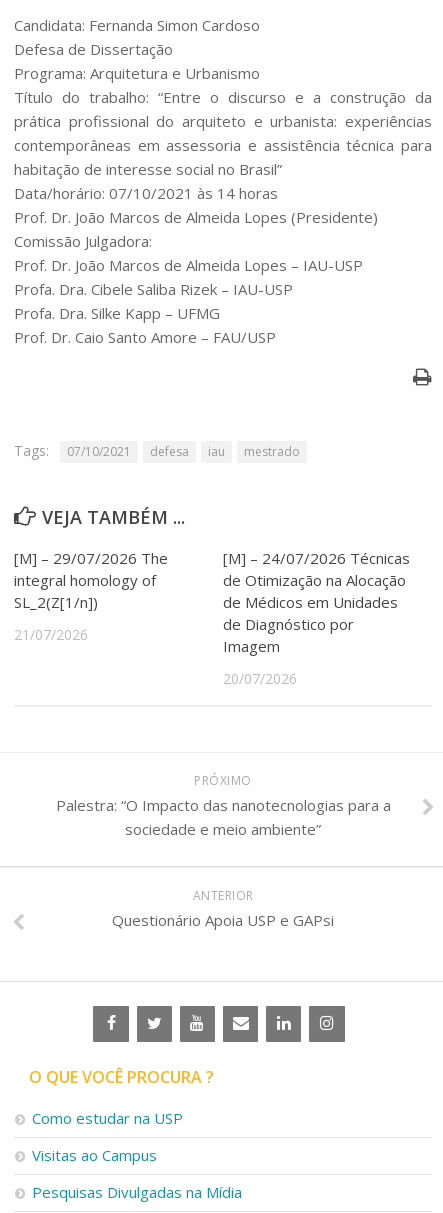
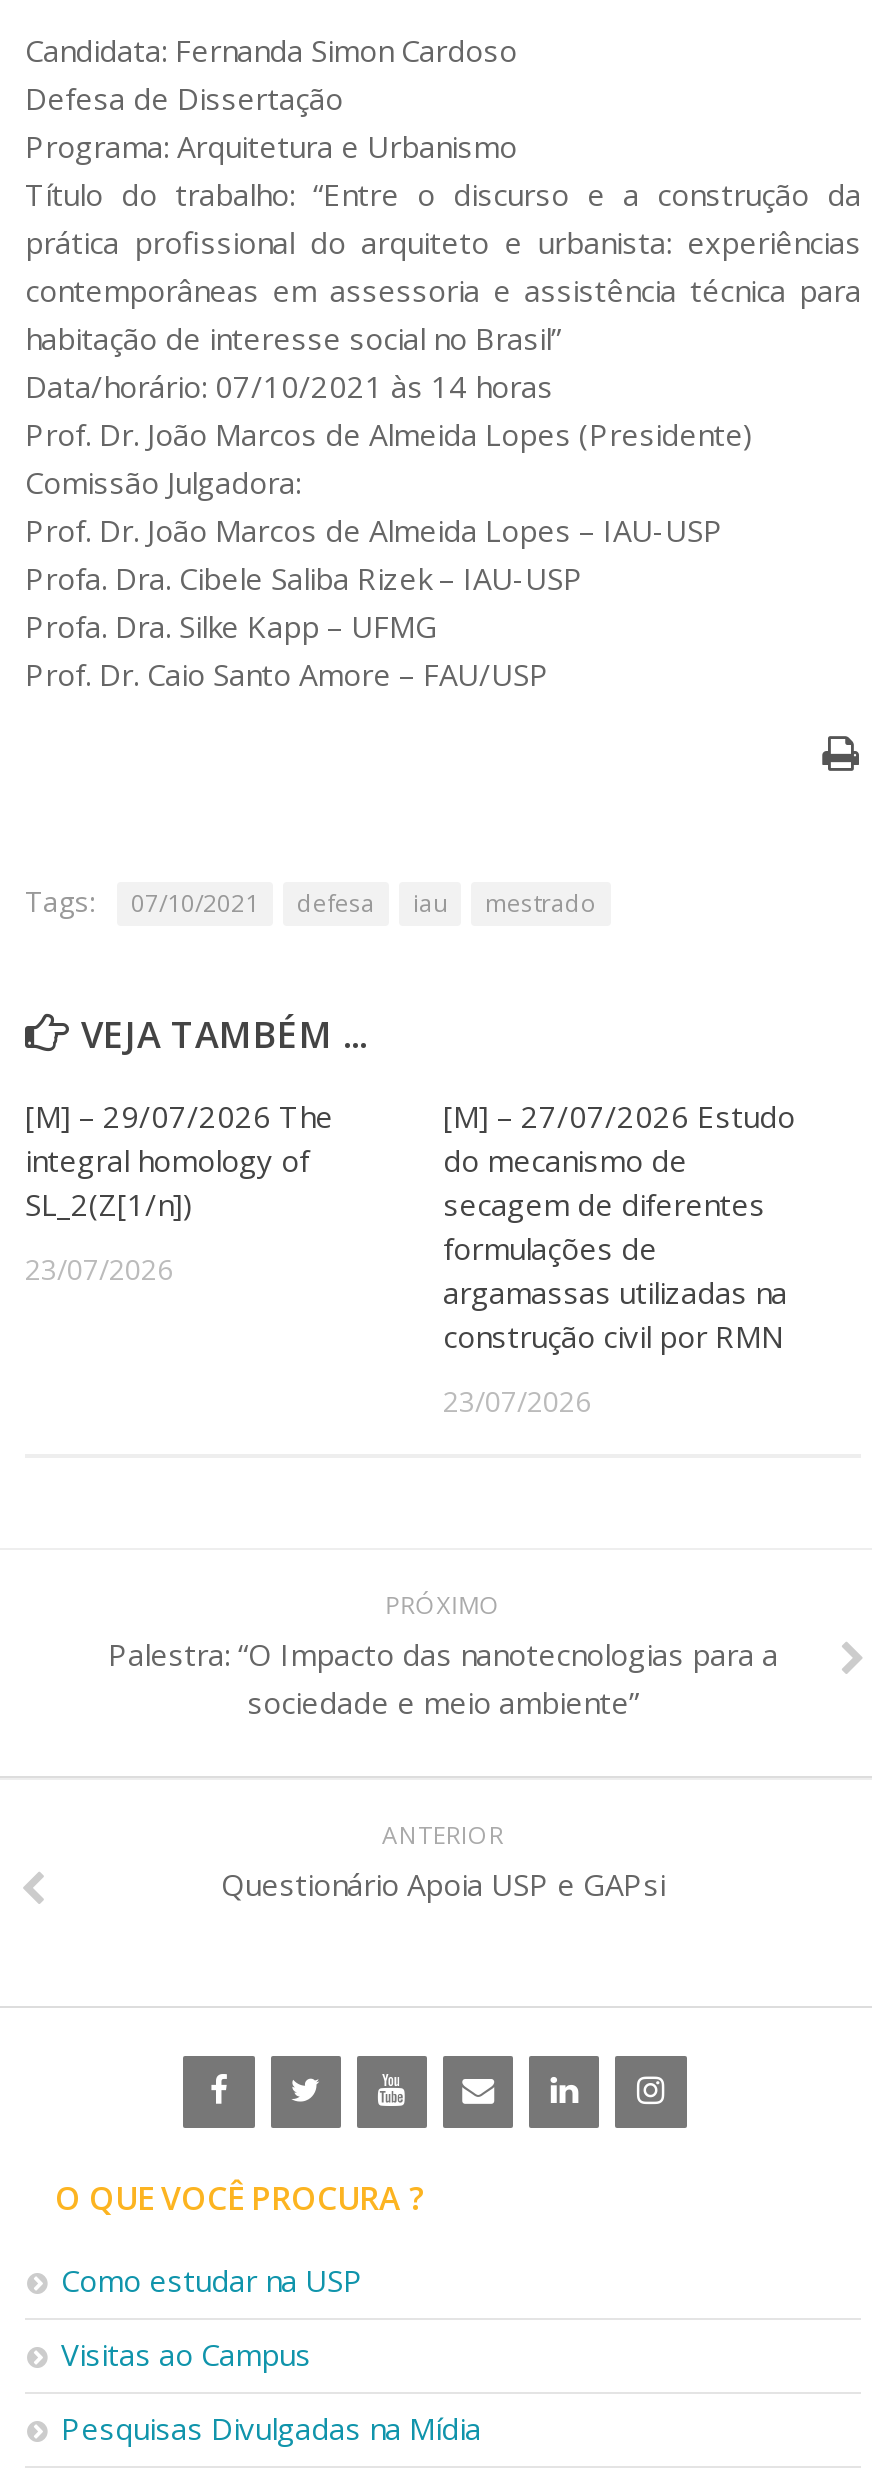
[223,548,410,656] [M] – 24/07/2026 Técnicas | de Otimização na Alocação | de Médicos em Unidades | de Diagnóstico por | Imagem -> [443,1095,795,1355] [M] – 27/07/2026 Estudo | do mecanismo de | secagem de diferentes | formulações de | argamassas utilizadas na | construção civil por RMN
[14,625,88,644] 21/07/2026 -> [25,1249,173,1287] 23/07/2026
[223,669,297,688] 20/07/2026 -> [443,1381,591,1419] 23/07/2026

